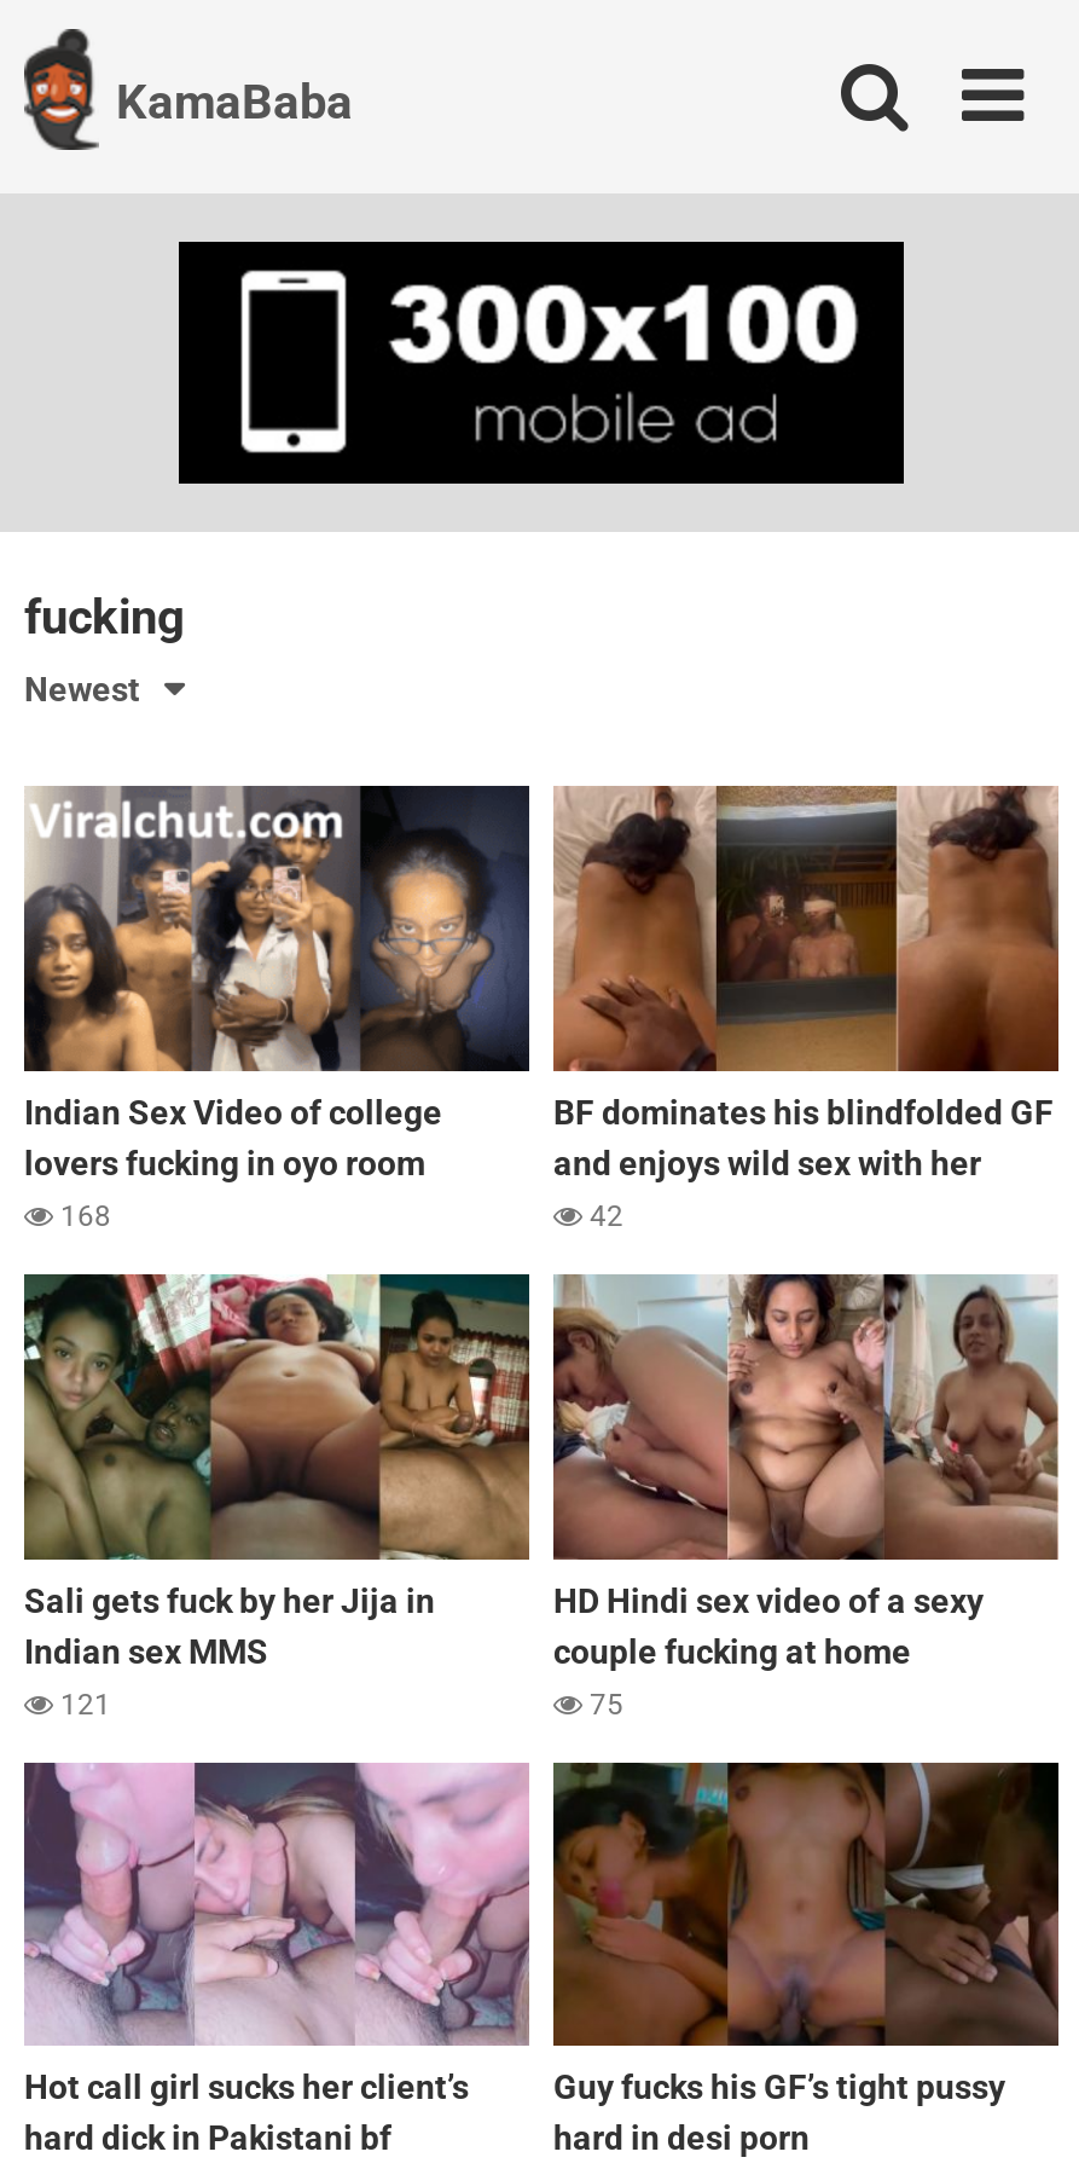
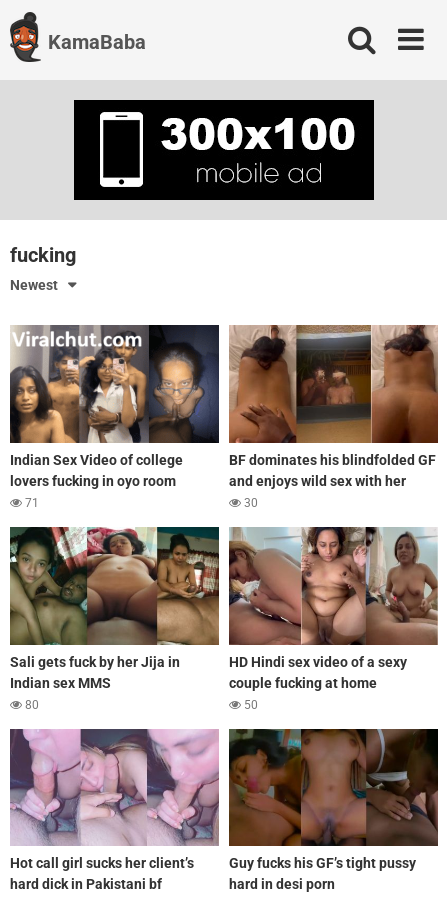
[53,1198,111,1232] 168 -> [22,496,39,510] 71
[582,1198,623,1232] 42 -> [241,496,258,510] 30
[53,1687,111,1720] 121 -> [22,697,39,711] 80
[582,1687,623,1720] 75 -> [241,697,258,711] 50

